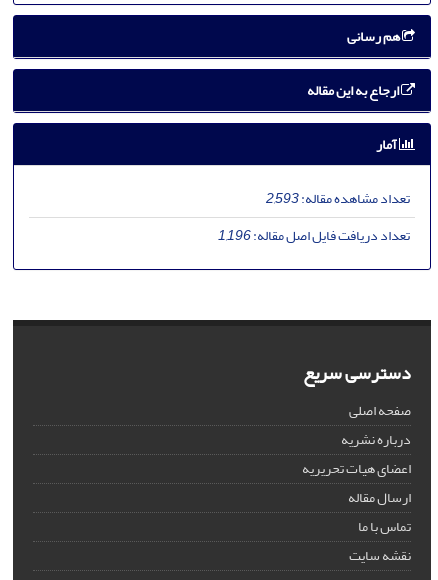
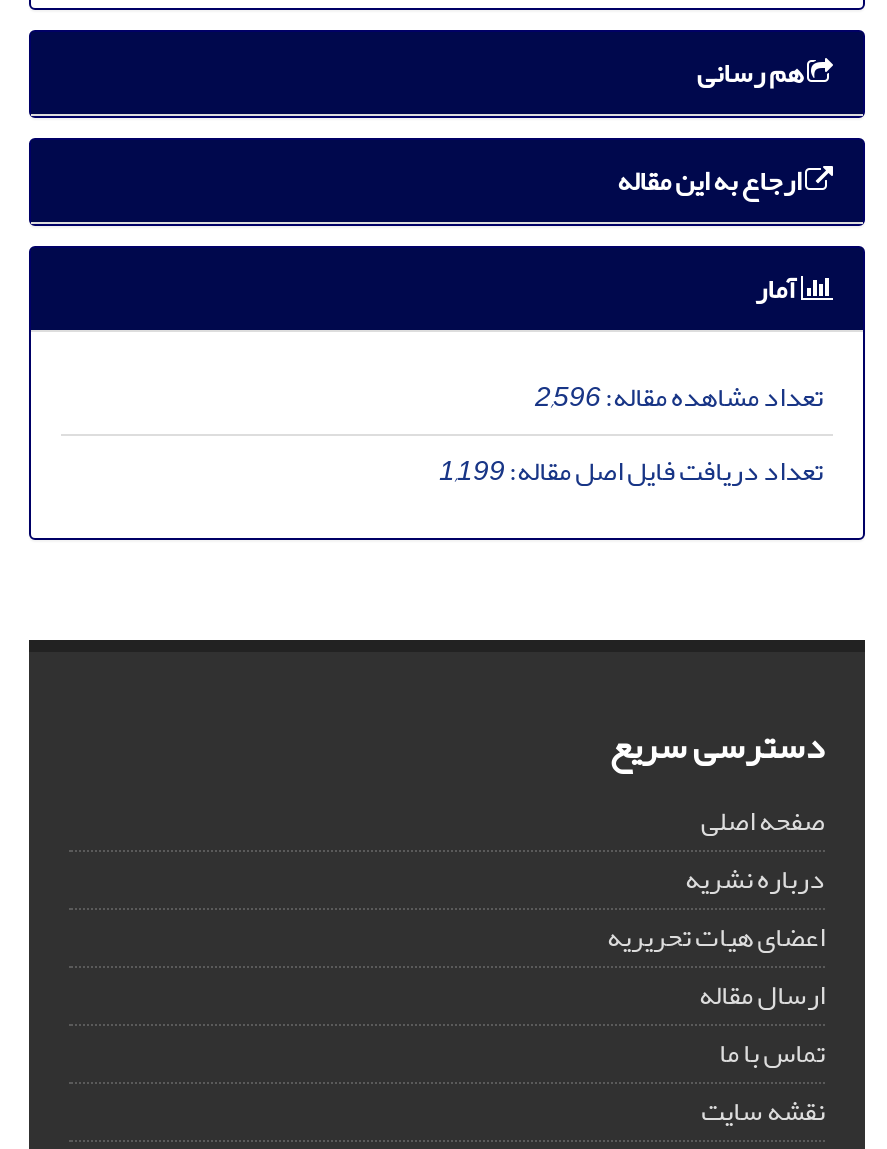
[266,185,410,212] تعداد مشاهده مقاله:2,593 -> [535,370,823,424] تعداد مشاهده مقاله:2,596
[218,222,410,249] تعداد دریافت فایل اصل مقاله:1,196 -> [439,444,823,498] تعداد دریافت فایل اصل مقاله:1,199

